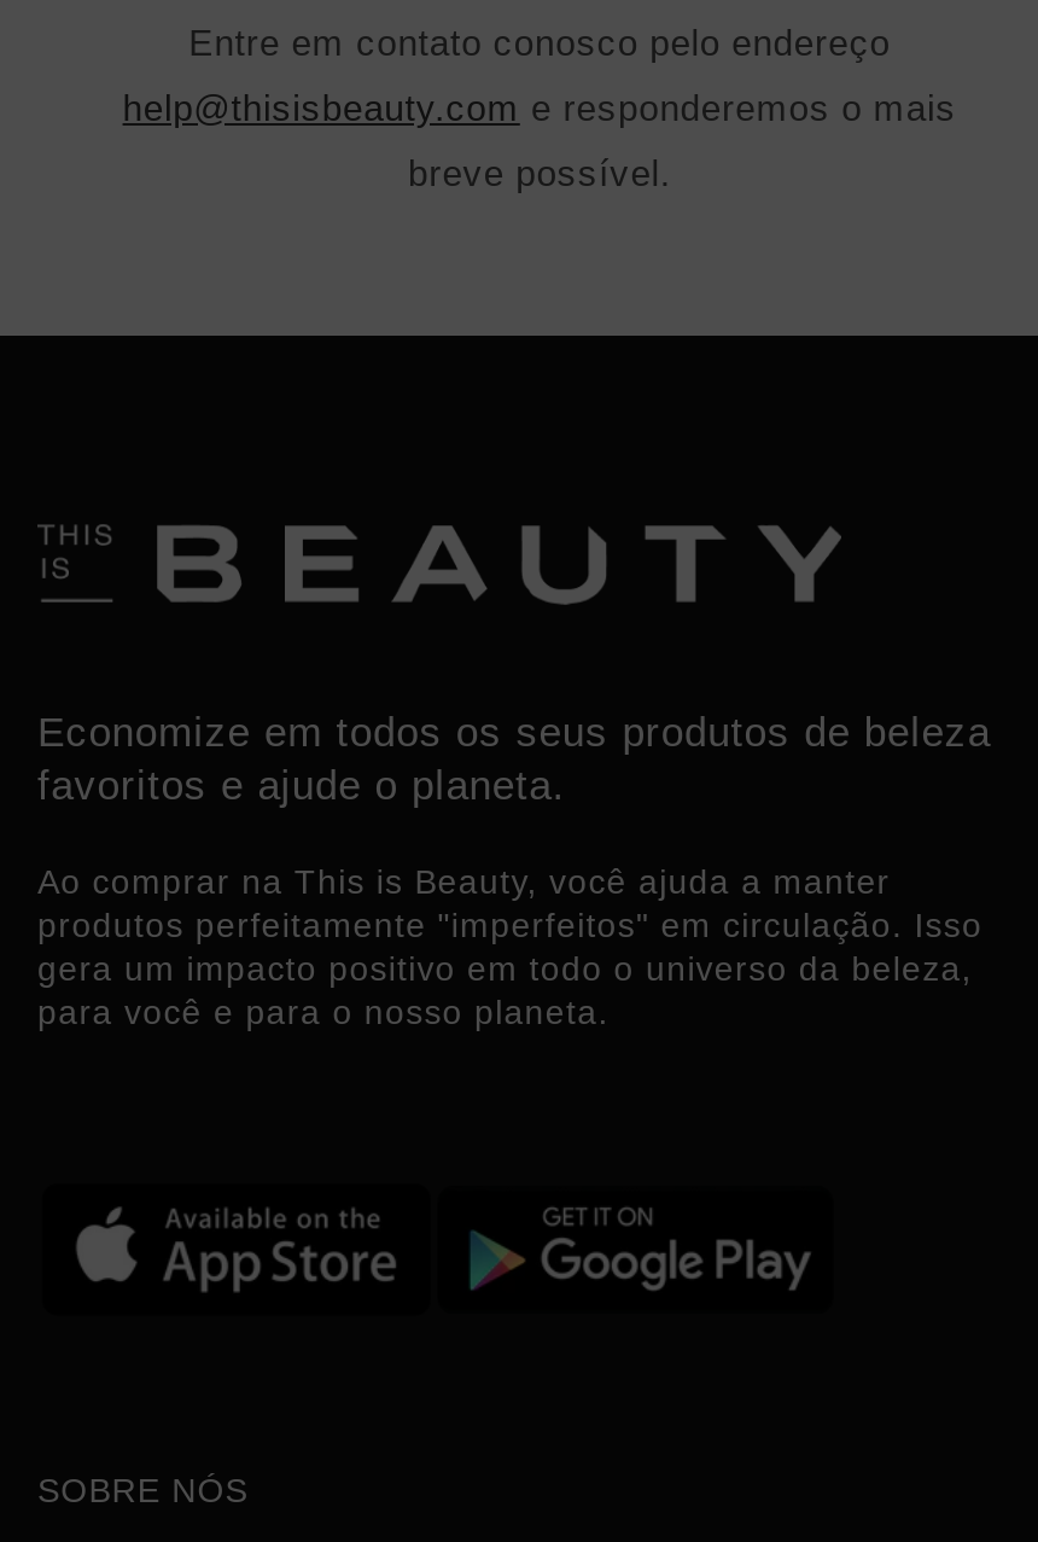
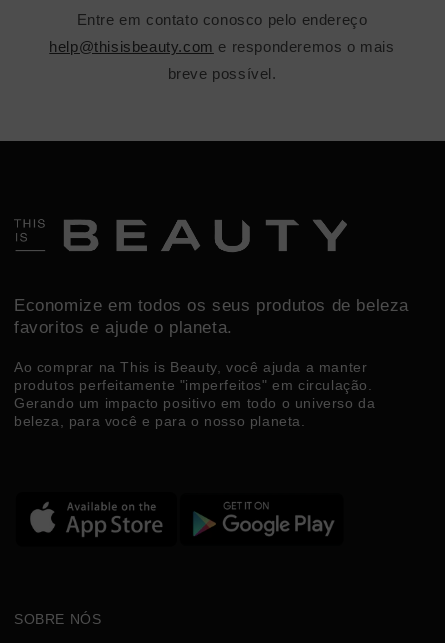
[37,905,983,1031] produtos perfeitamente "imperfeitos" em circulação. Isso | gera um impacto positivo em todo o universo da beleza, | para você e para o nosso planeta. -> [14,377,375,429] produtos perfeitamente "imperfeitos" em circulação. | Gerando um impacto positivo em todo o universo da | beleza, para você e para o nosso planeta.

